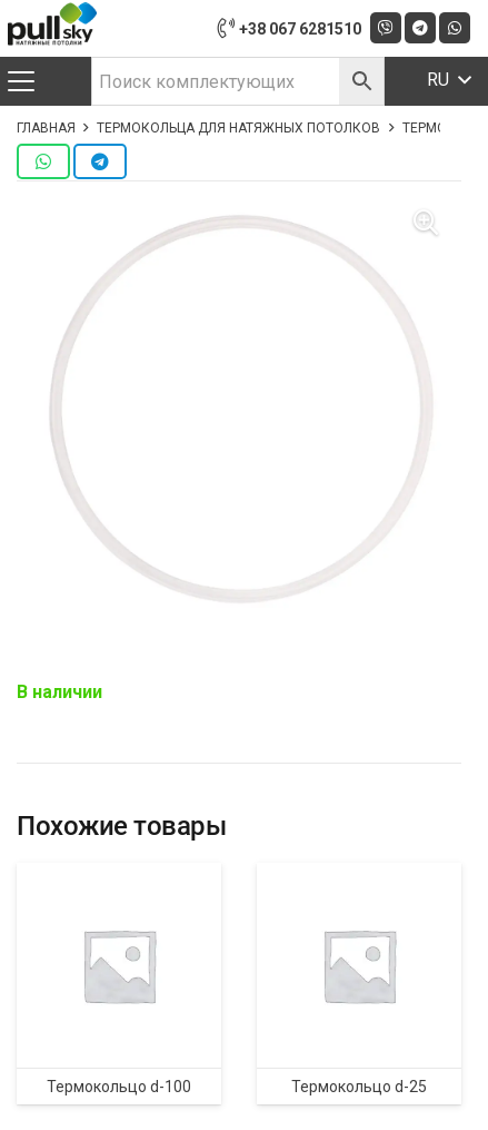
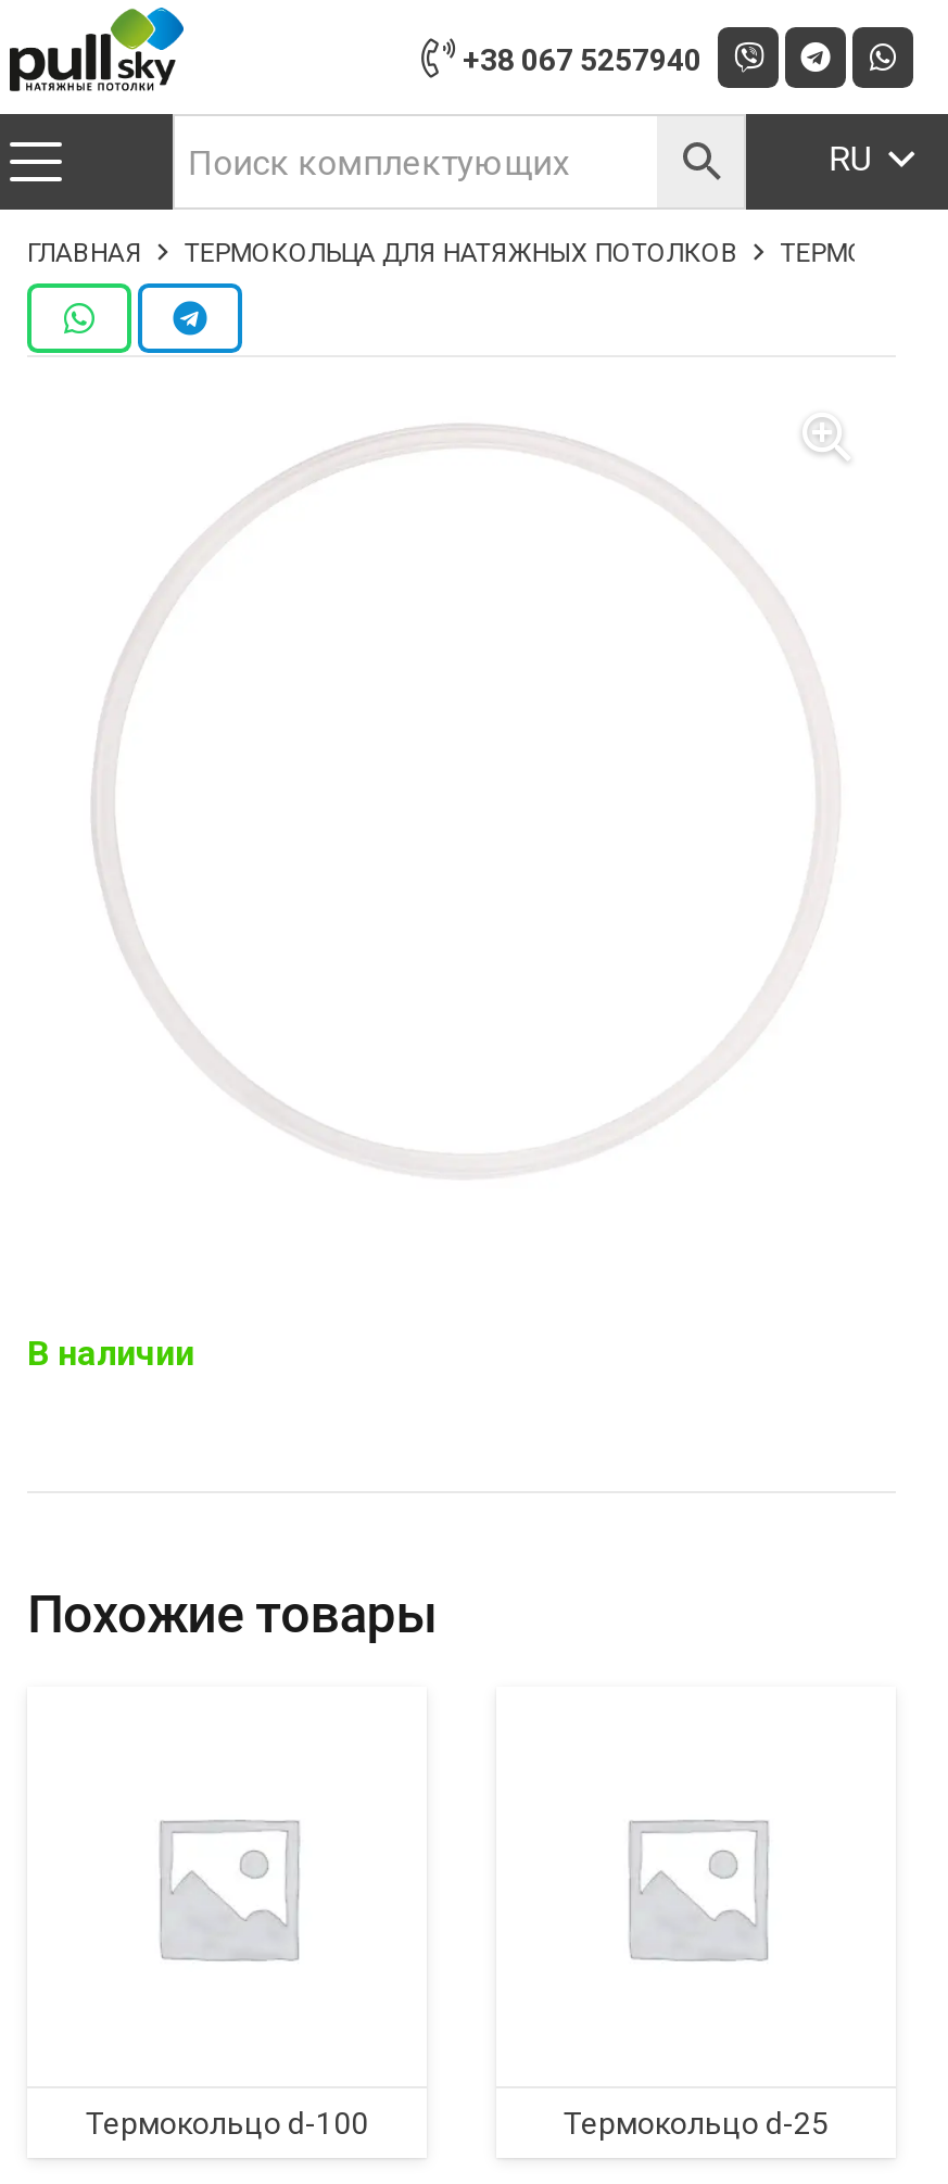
[239,19,362,37] +38 067 6281510 -> [462,41,701,76] +38 067 5257940

